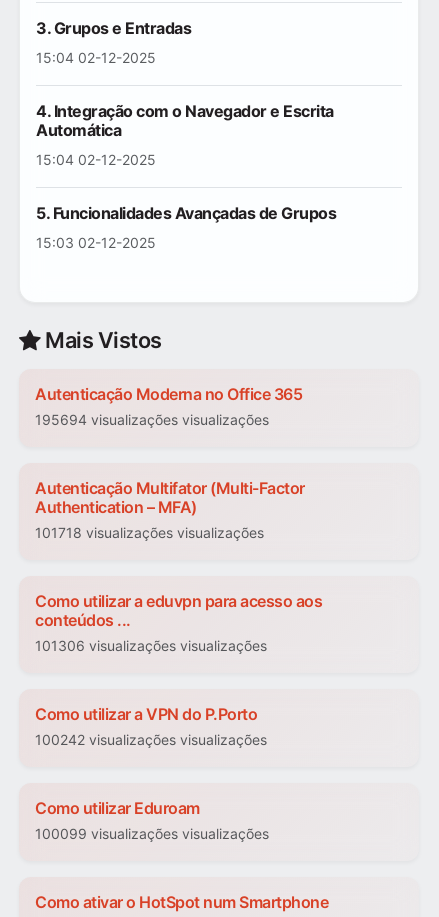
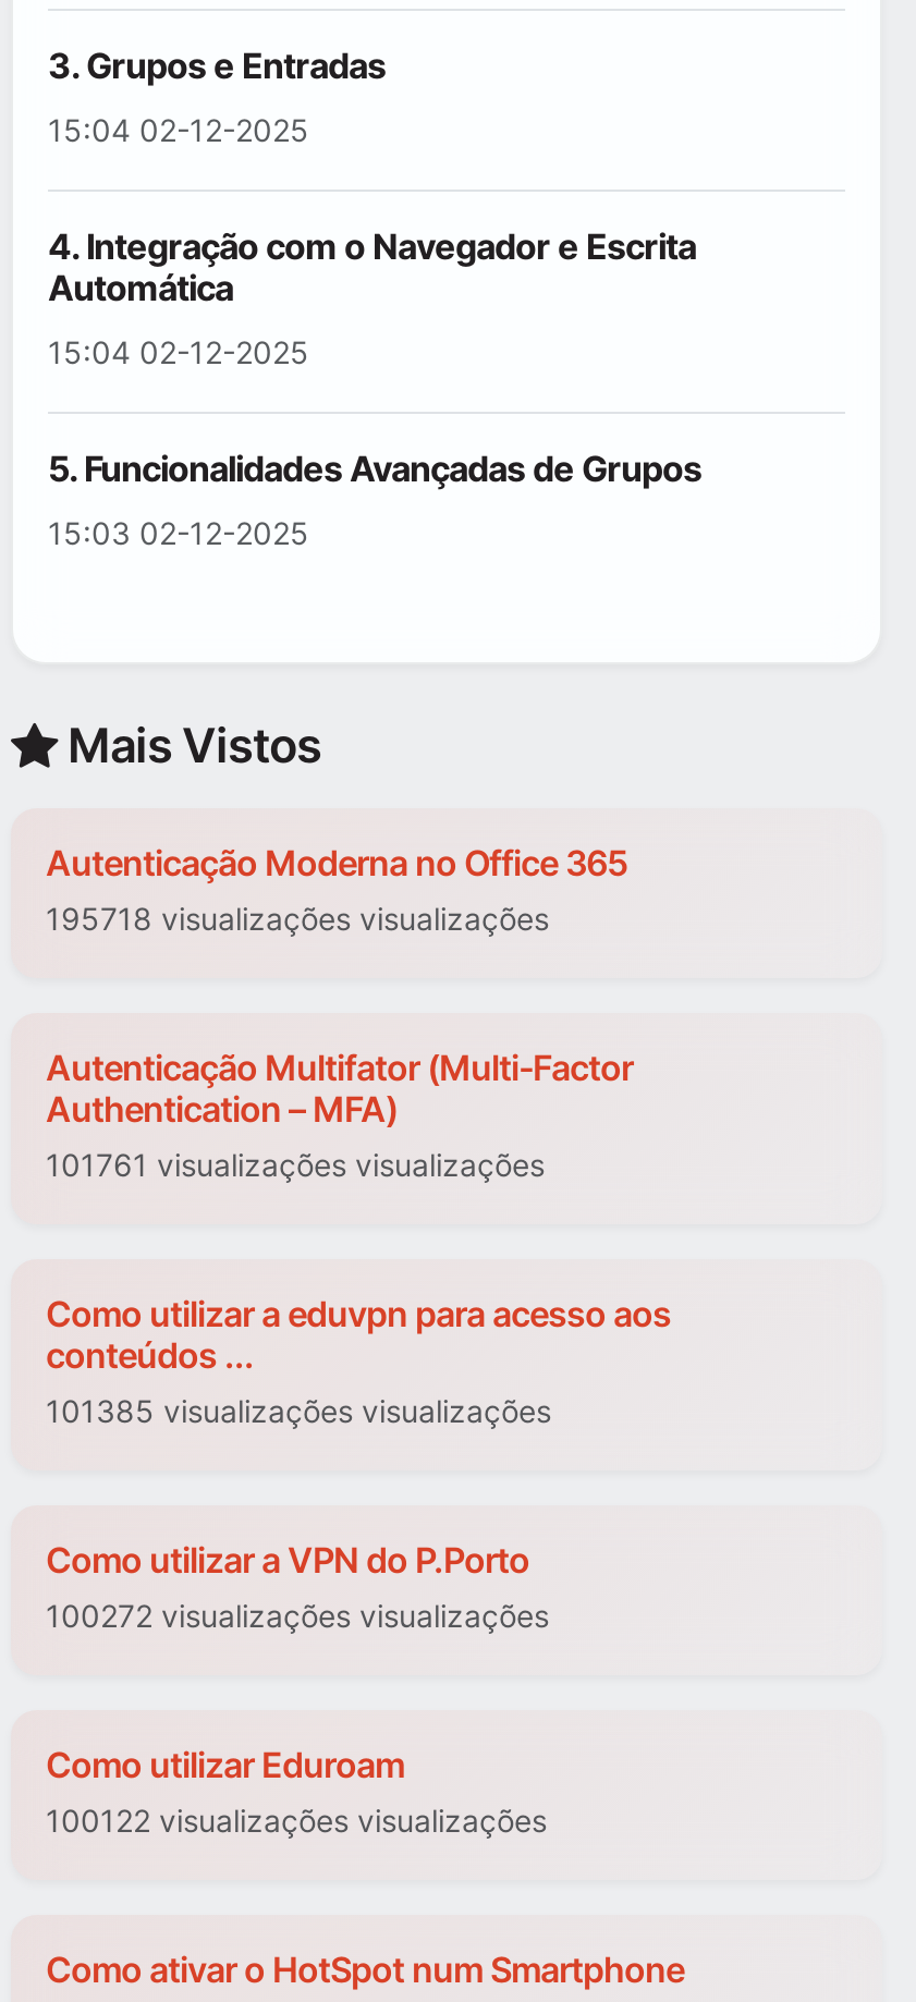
[35,411,269,428] 195694 visualizações visualizações -> [46,901,549,938] 195718 visualizações visualizações
[35,524,264,541] 101718 visualizações visualizações -> [46,1147,545,1184] 101761 visualizações visualizações
[35,637,267,654] 101306 visualizações visualizações -> [46,1393,551,1430] 101385 visualizações visualizações
[35,731,267,748] 100242 visualizações visualizações -> [46,1598,549,1635] 100272 visualizações visualizações
[35,825,269,842] 100099 visualizações visualizações -> [46,1803,547,1840] 100122 visualizações visualizações

